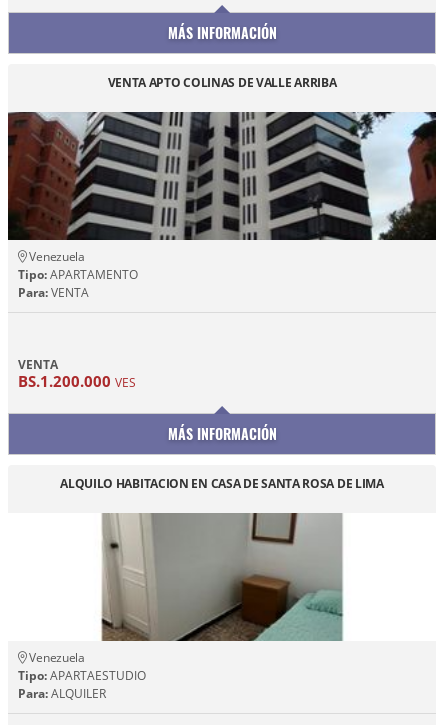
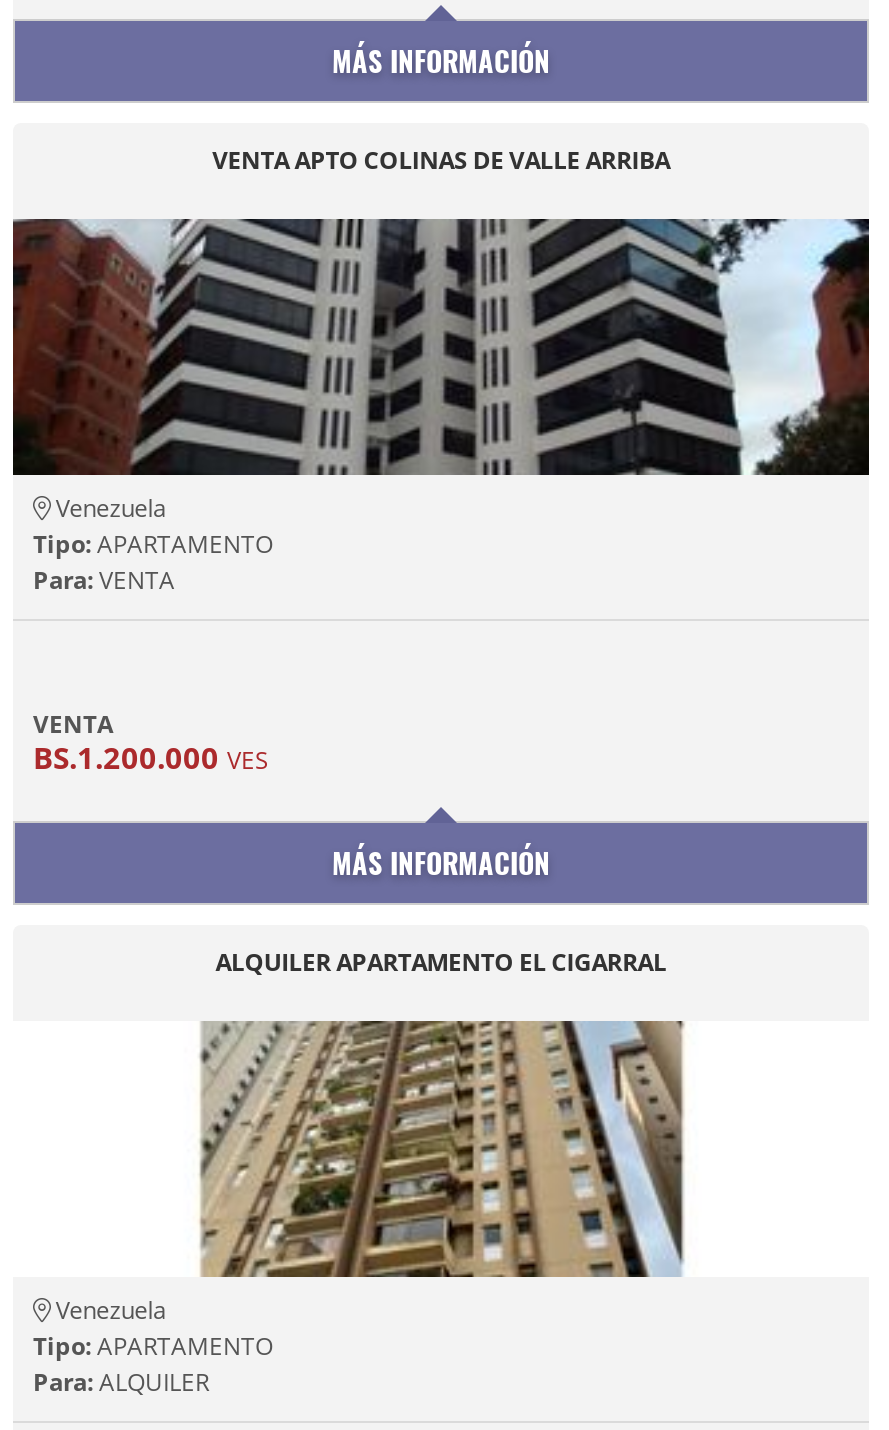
[60,475,384,492] ALQUILO HABITACION EN CASA DE SANTA ROSA DE LIMA -> [216,945,666,979] ALQUILER APARTAMENTO EL CIGARRAL
[18,512,343,684] [image] | Tipo: APARTAESTUDIO -> [33,1021,683,1363] [image] | Tipo: APARTAMENTO

